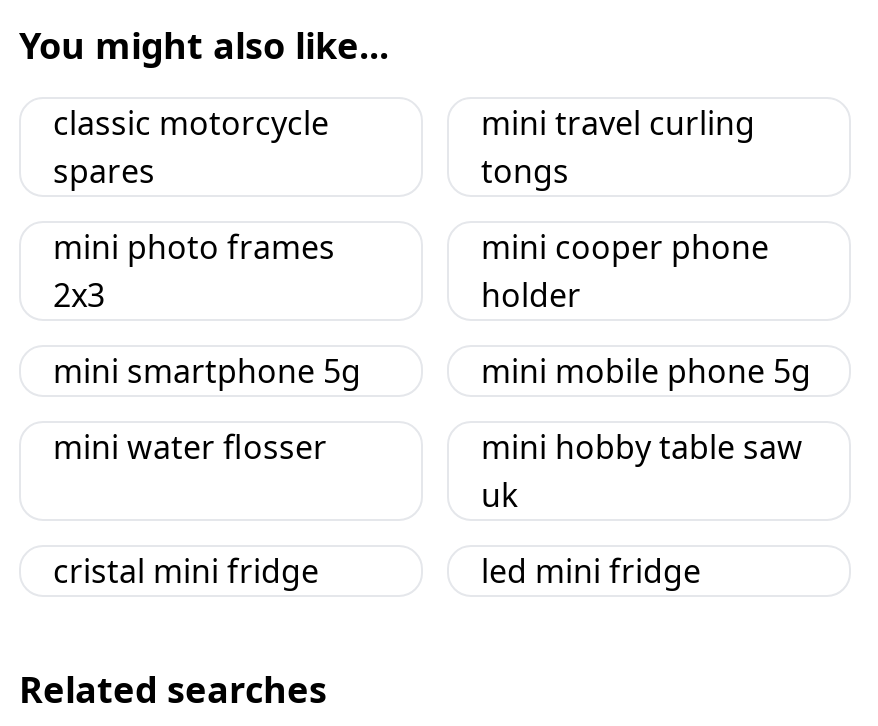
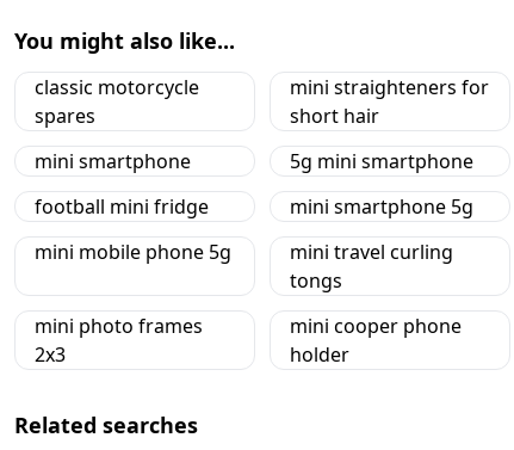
moved [53,101,769,317] -> [35,239,462,368]: mini travel curling | tongs | mini photo frames | 2x3 | mini cooper phone | holder
none -> [35,74,489,220] mini straighteners for | short hair | mini smartphone | 5g mini smartphone | football mini fridge
moved [53,349,811,393] -> [35,194,473,265]: mini smartphone 5g | mini mobile phone 5g
[53,425,803,593] mini water flosser | mini hobby table saw | uk | cristal mini fridge | led mini fridge -> none

